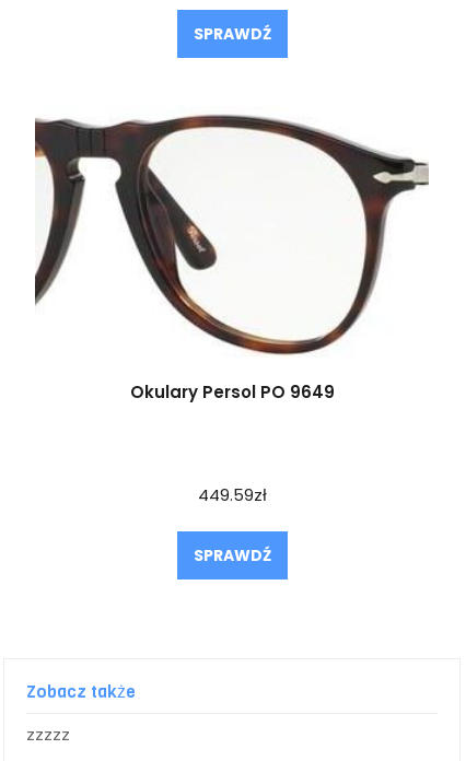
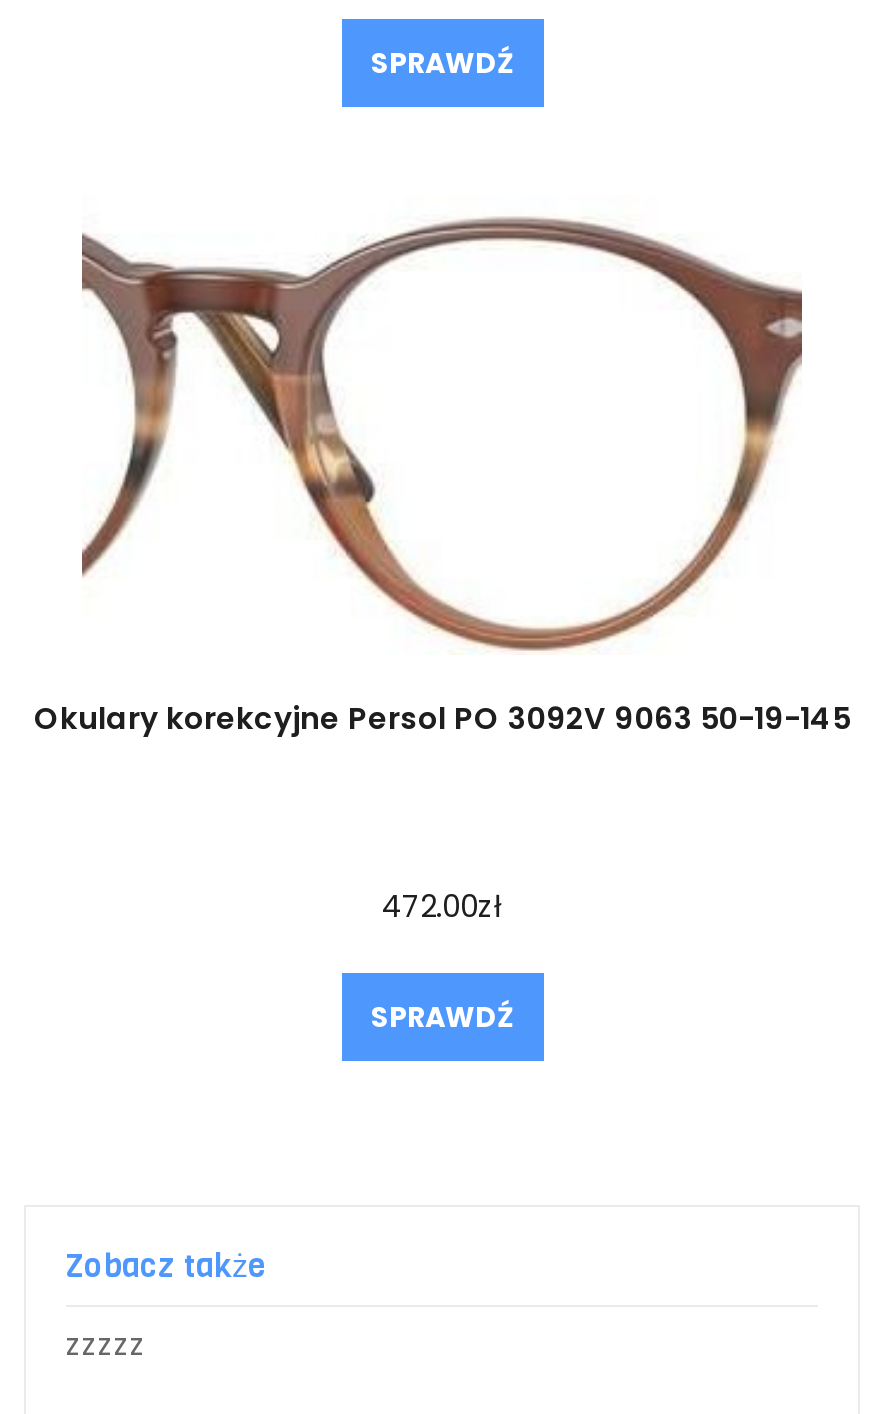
[34,114,429,403] [image] | Okulary Persol PO 9649 -> [34,211,850,739] [image] | Okulary korekcyjne Persol PO 3092V 9063 50-19-145
[197,484,266,507] 449.59zł -> [382,886,502,928] 472.00zł

